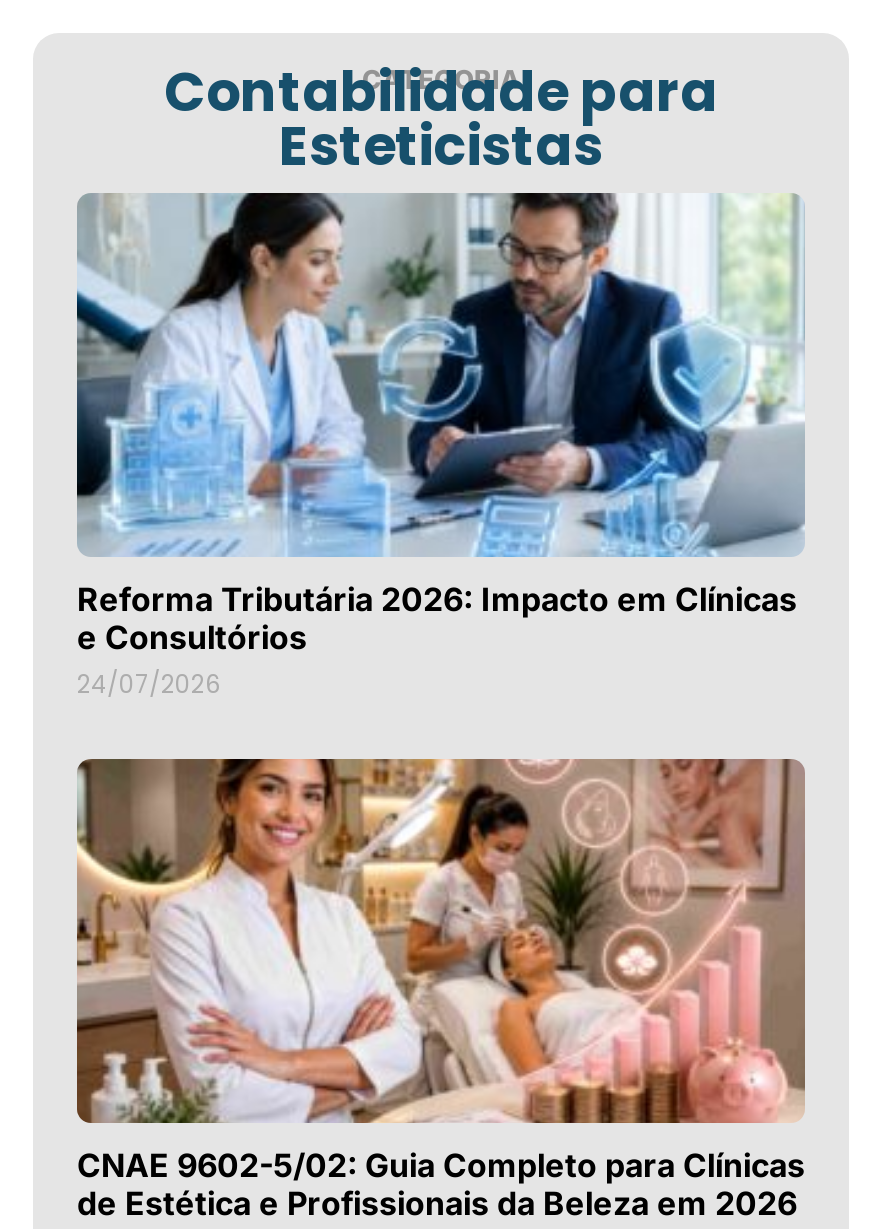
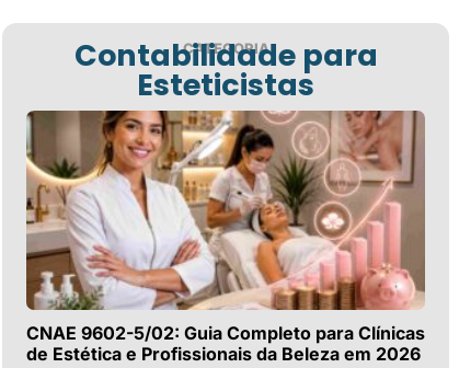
[75,191,805,701] [image] | Reforma Tributária 2026: Impacto em Clínicas | e Consultórios | 24/07/2026 -> none

